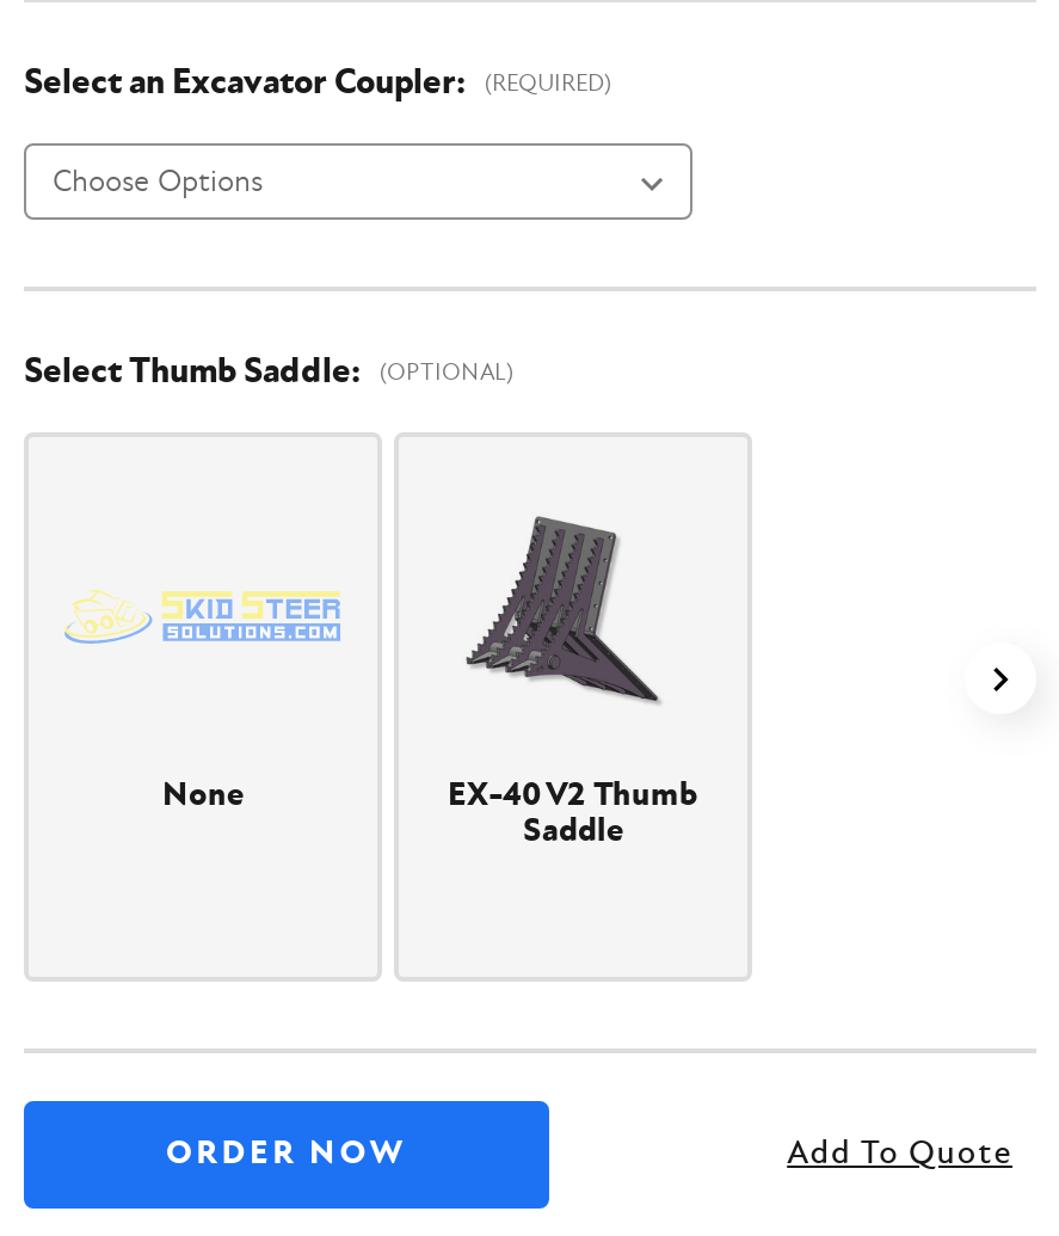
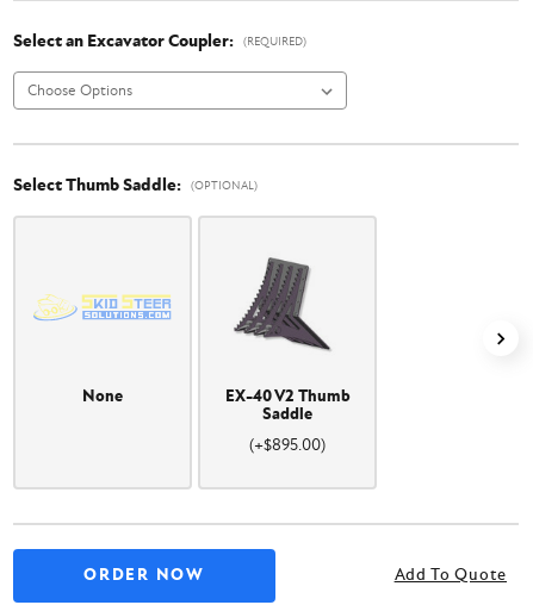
none -> [249,435,326,455] (+$895.00)

